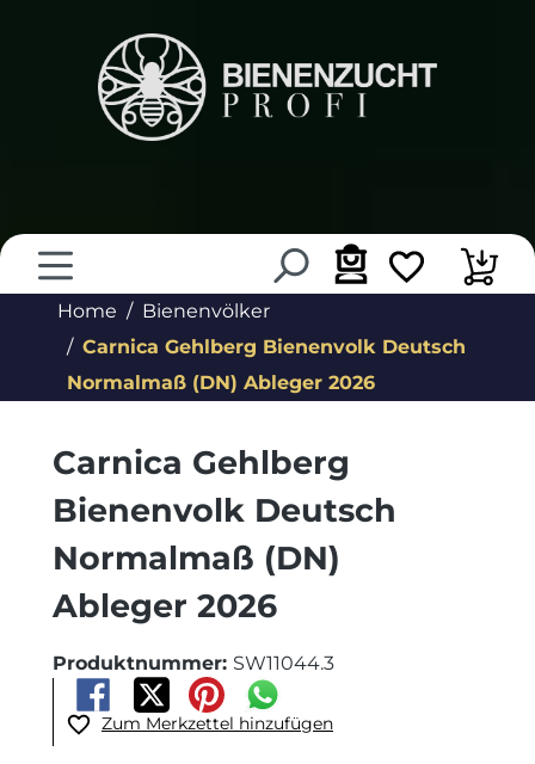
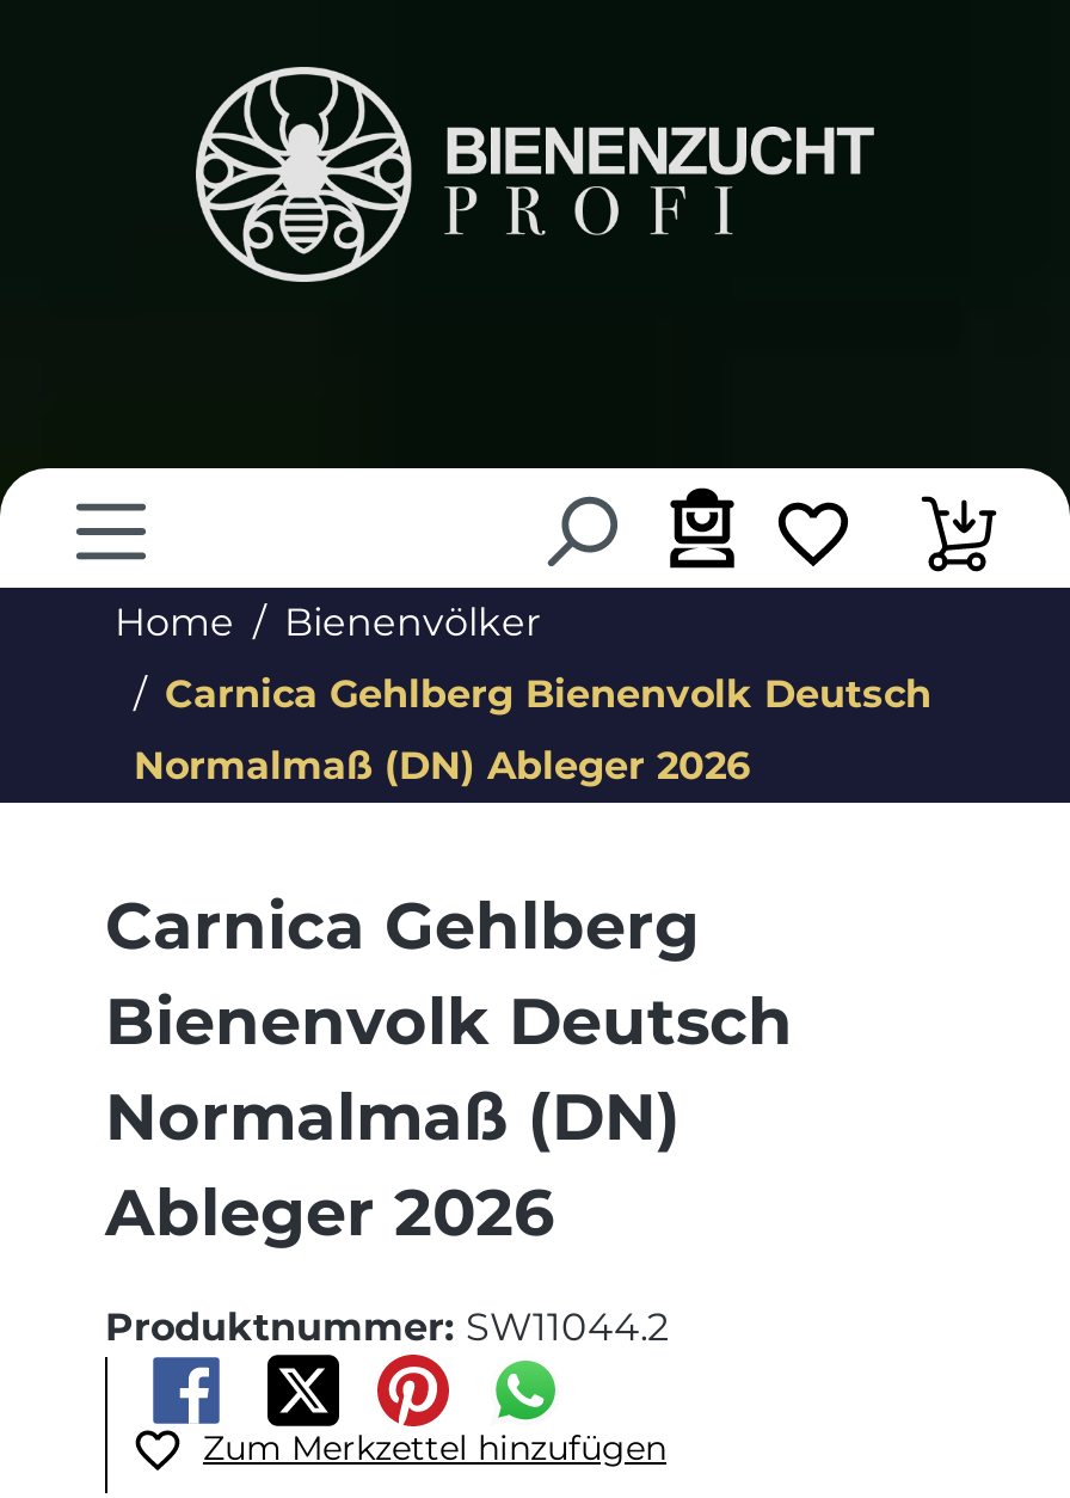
[53,652,334,674] Produktnummer: SW11044.3 -> [105,1304,669,1350] Produktnummer: SW11044.2

